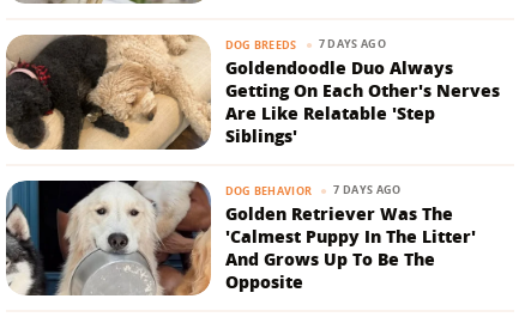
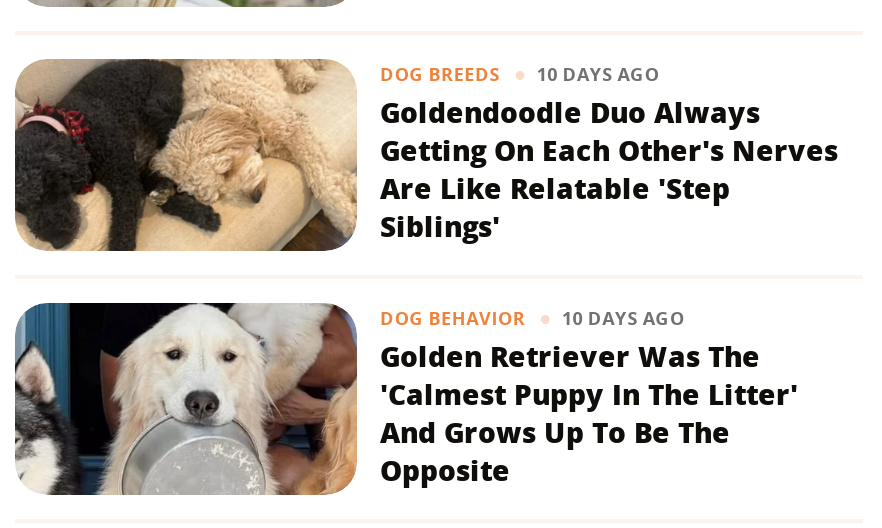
[225,36,386,52] DOG BREEDS 7 DAYS AGO -> [380,60,659,87] DOG BREEDS 10 DAYS AGO
[225,182,401,198] DOG BEHAVIOR 7 DAYS AGO -> [380,304,685,331] DOG BEHAVIOR 10 DAYS AGO

